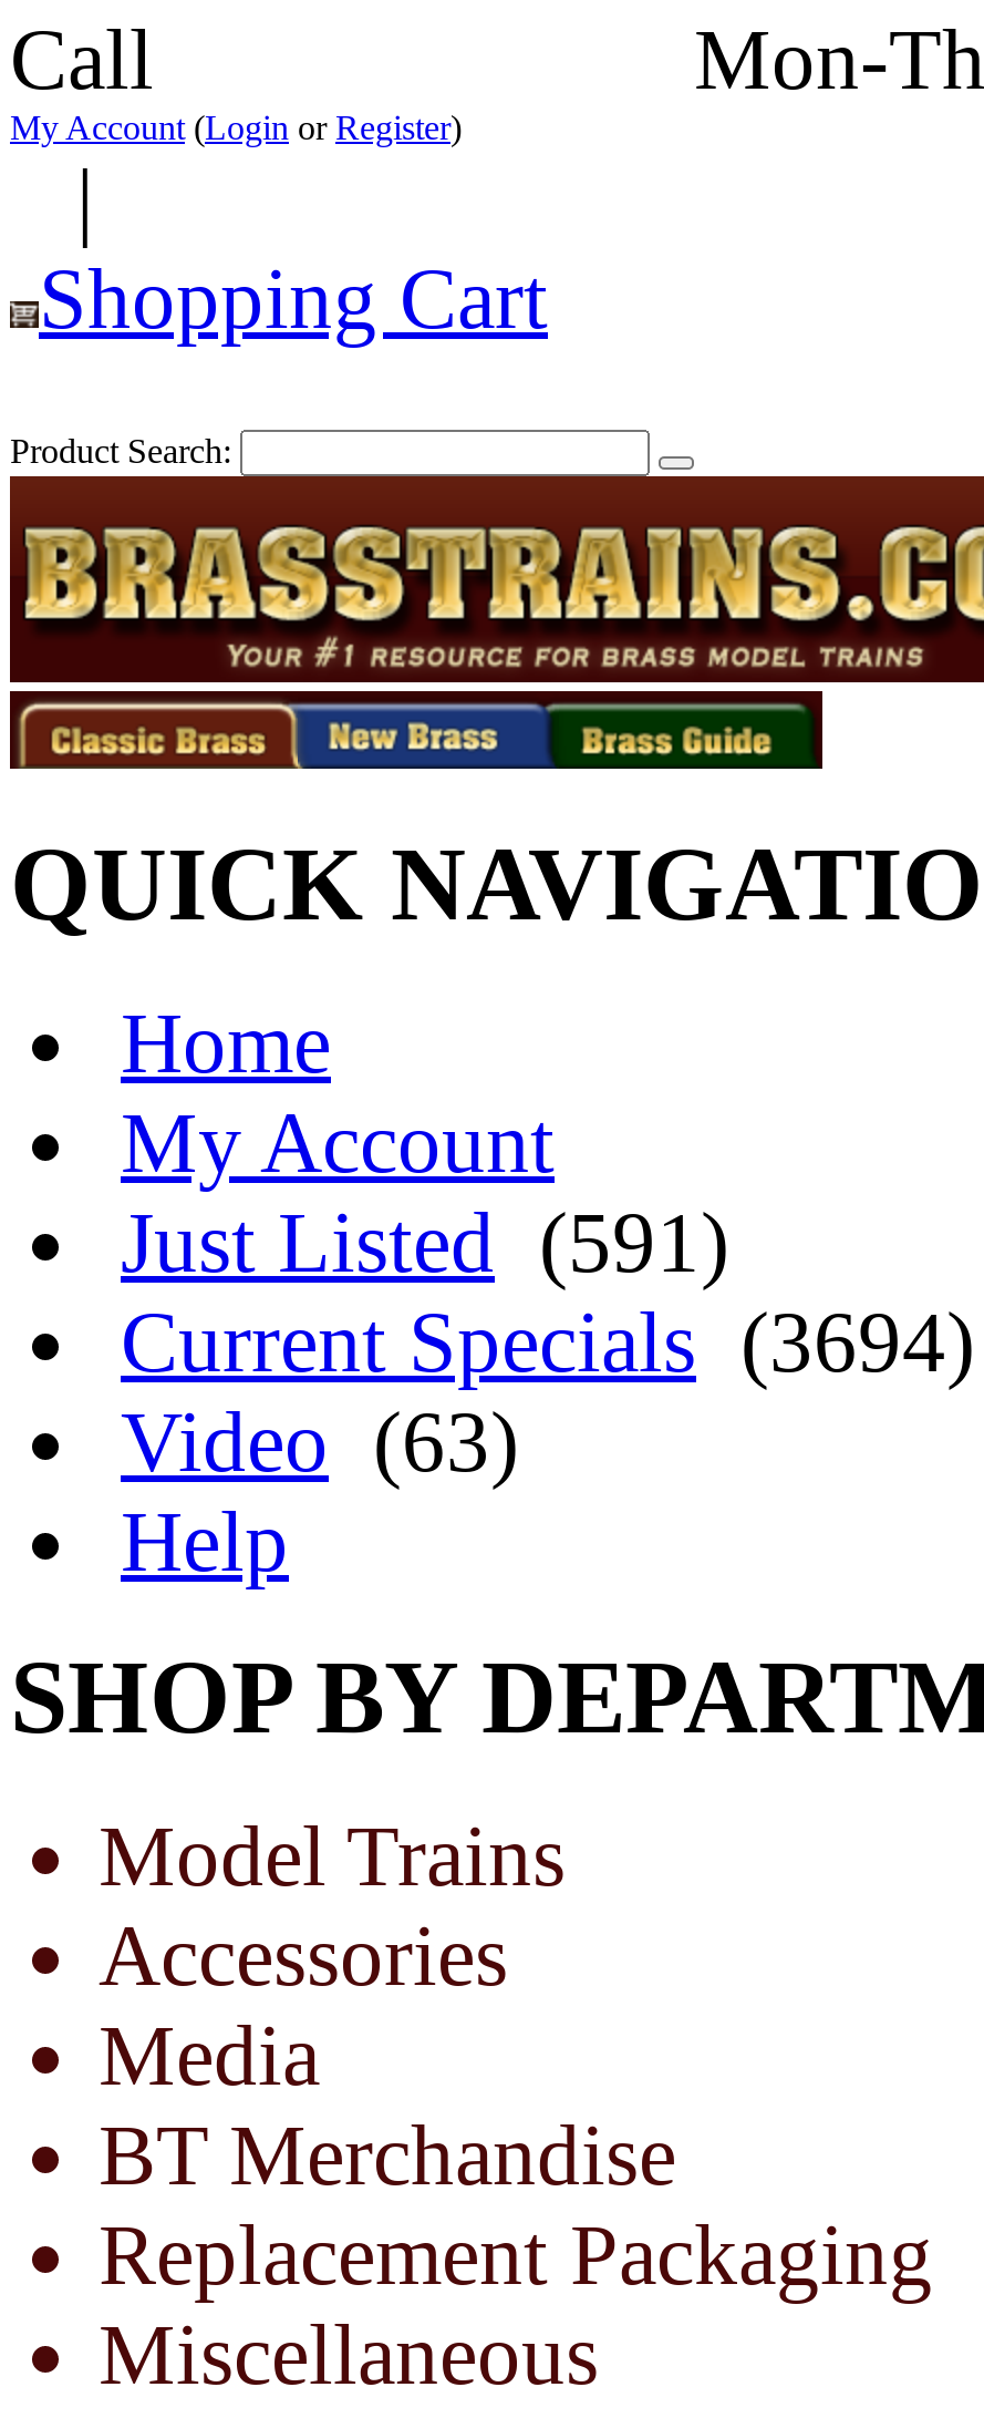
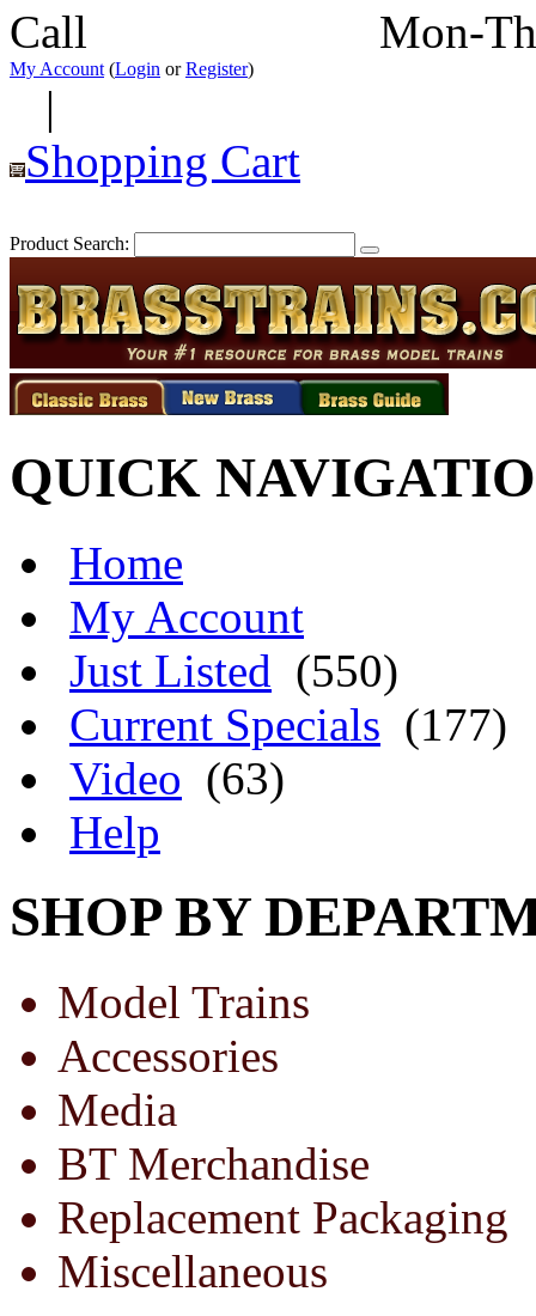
[121,1194,729,1289] Just Listed (591) -> [69,645,398,696] Just Listed (550)
[121,1294,975,1389] Current Specials (3694) -> [69,699,507,750] Current Specials (177)

